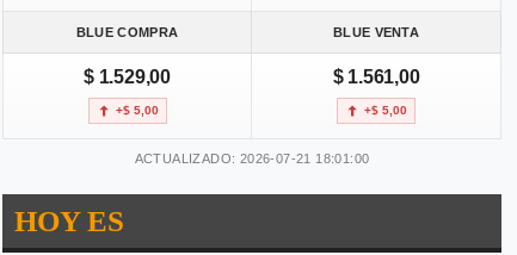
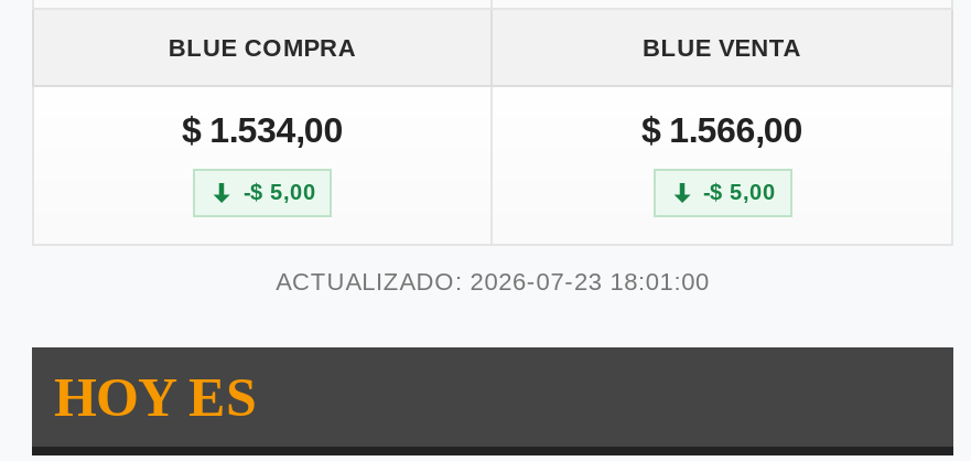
[84,66,171,87] $ 1.529,00 -> [182,111,343,148] $ 1.534,00
[333,66,420,87] $ 1.561,00 -> [641,111,802,148] $ 1.566,00
[115,103,158,116] +$ 5,00 -> [244,179,316,203] -$ 5,00
[364,103,407,116] +$ 5,00 -> [703,179,776,203] -$ 5,00
[134,151,369,165] ACTUALIZADO: 2026-07-21 18:01:00 -> [276,267,710,294] ACTUALIZADO: 2026-07-23 18:01:00

